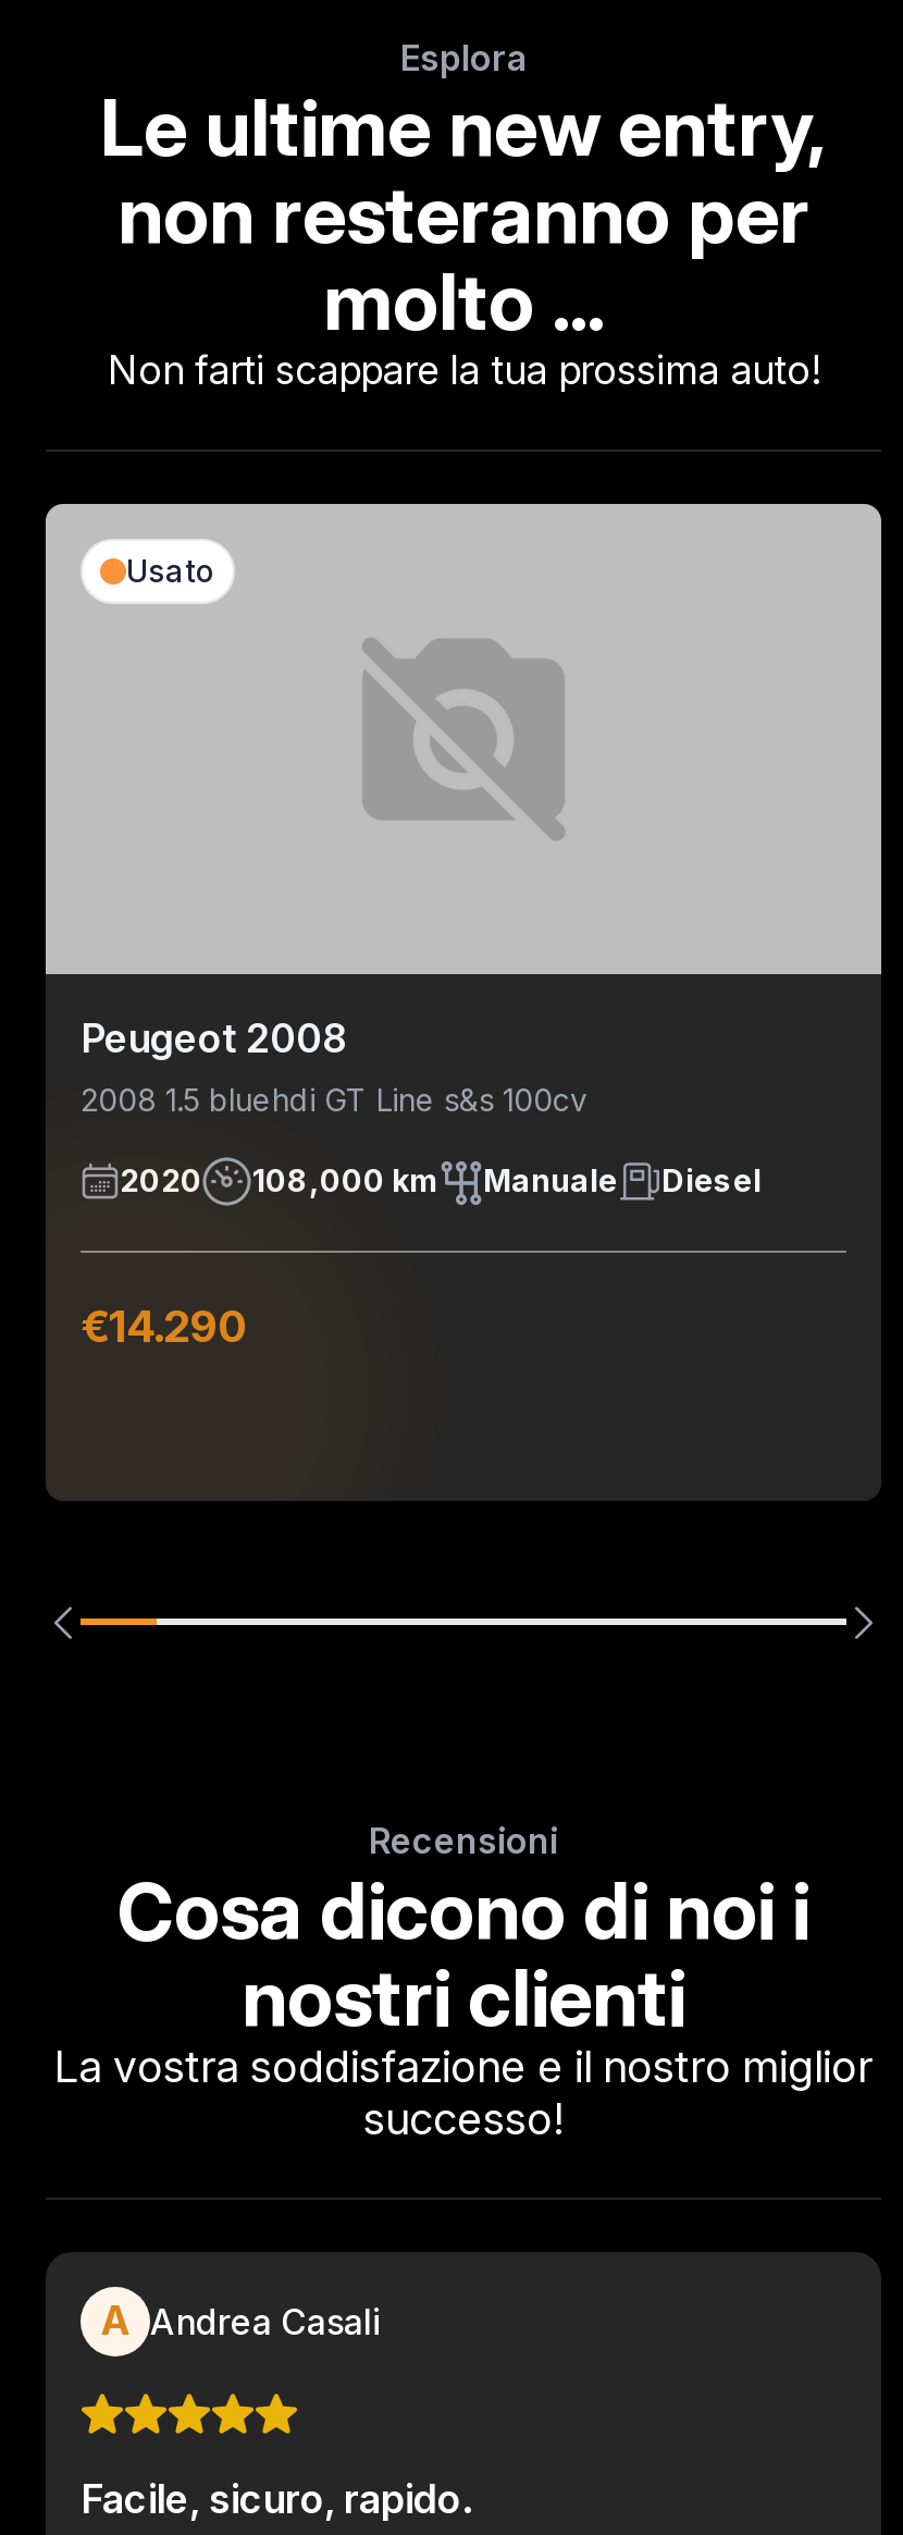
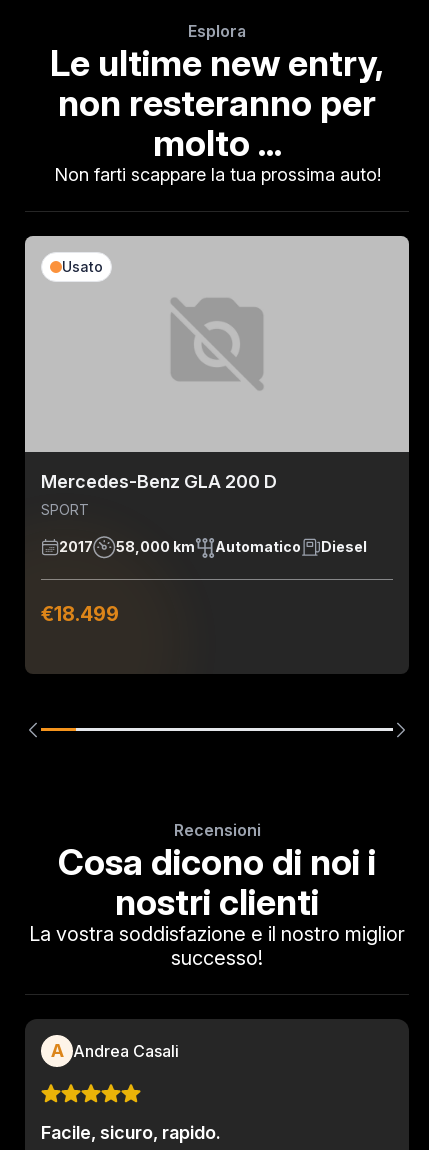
[81,1015,587,1118] Peugeot 2008 | 2008 1.5 bluehdi GT Line s&s 100cv -> [41,471,277,518] Mercedes-Benz GLA 200 D | SPORT
[120,1162,618,1199] 2020 | 108,000 km | Manuale -> [59,538,301,555] 2017 | 58,000 km | Automatico
[81,1300,248,1353] €14.290 -> [41,602,119,626] €18.499

